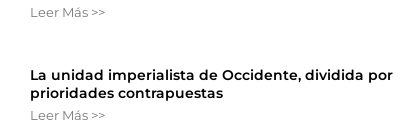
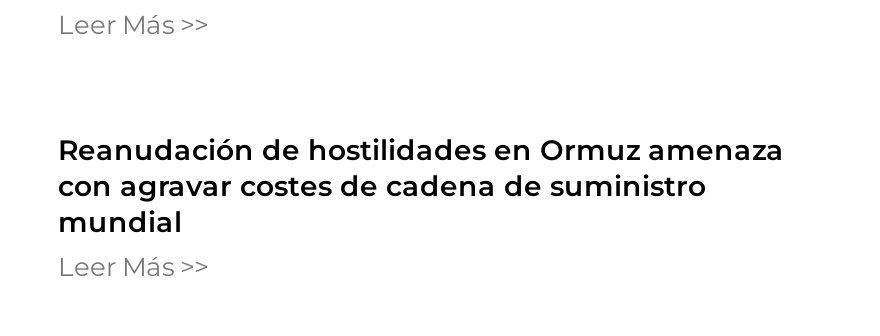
[30,66,393,102] La unidad imperialista de Occidente, dividida por | prioridades contrapuestas -> [58,132,784,240] Reanudación de hostilidades en Ormuz amenaza | con agravar costes de cadena de suministro | mundial

